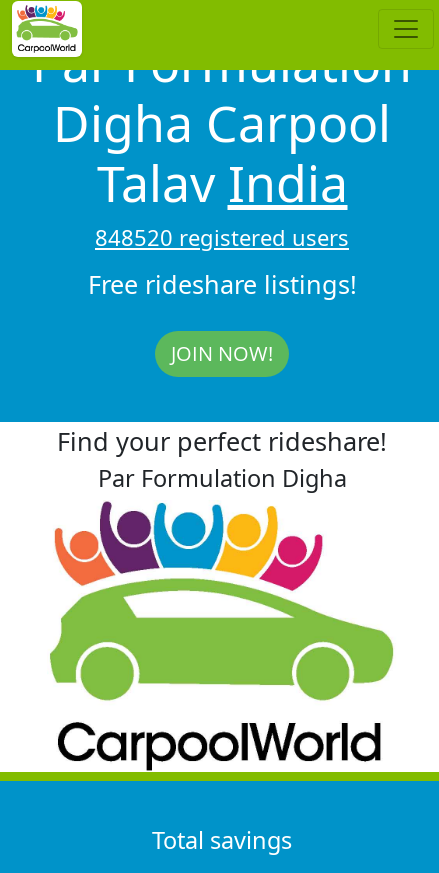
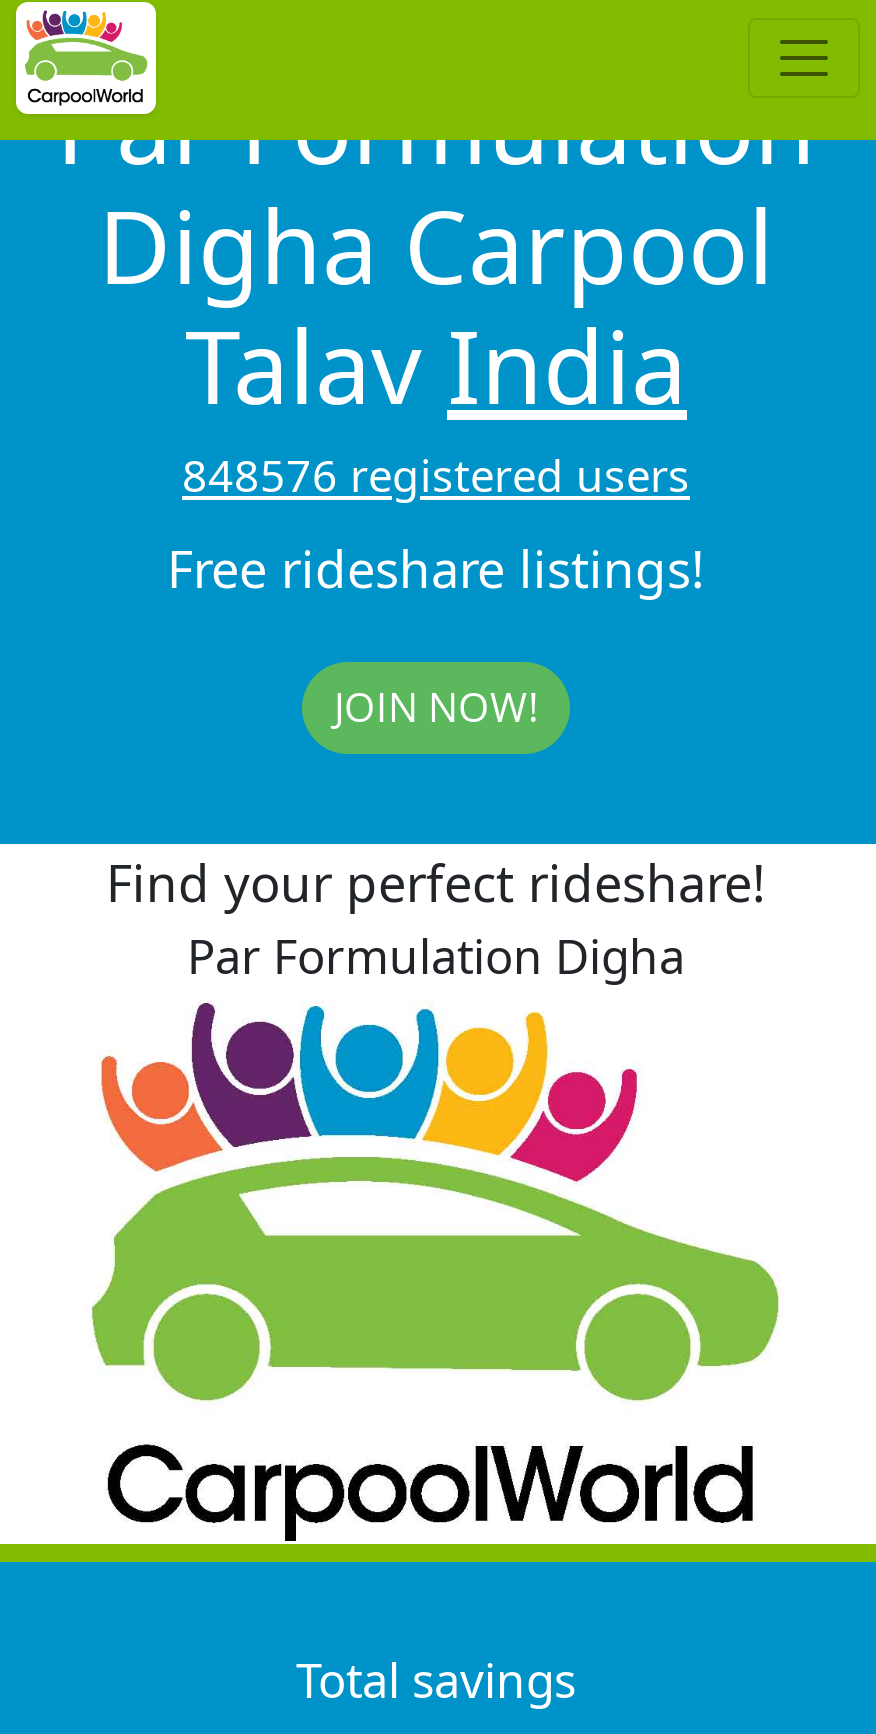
[95,222,349,252] 848520 registered users -> [182,444,690,504] 848576 registered users

